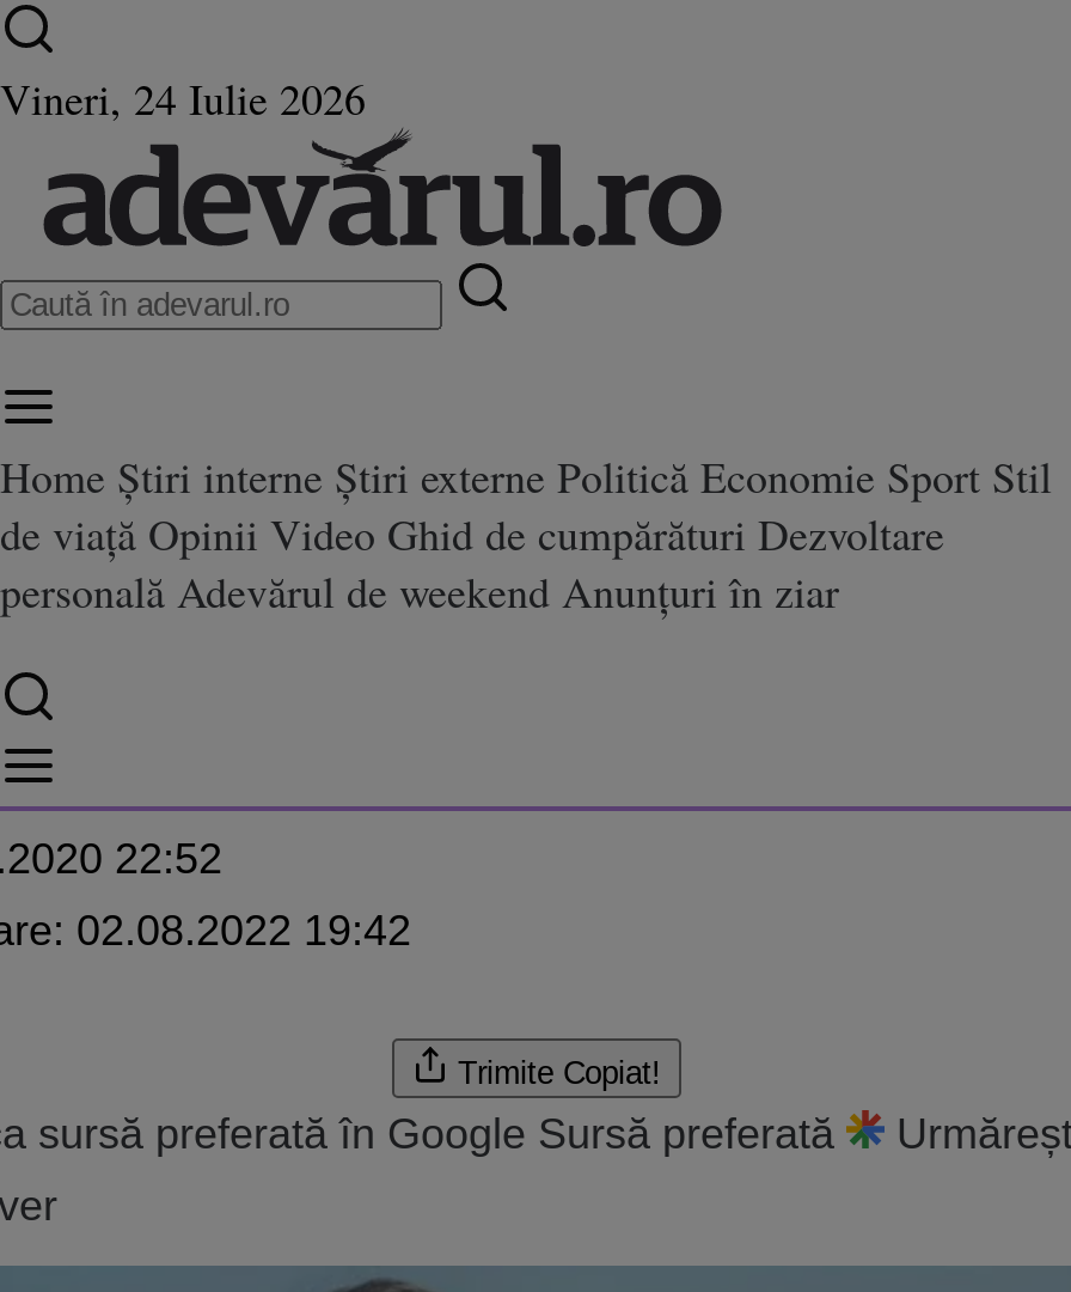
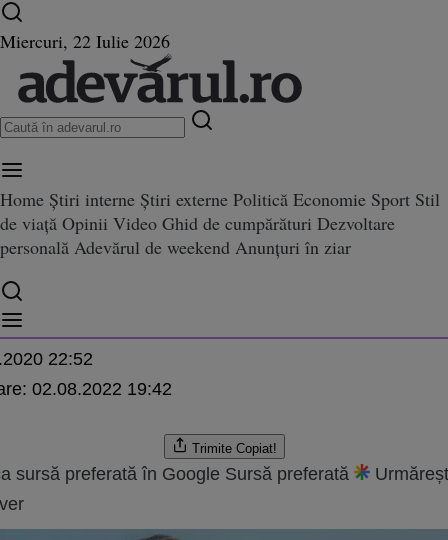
[0,69,366,127] Vineri, 24 Iulie 2026 -> [0,29,170,53] Miercuri, 22 Iulie 2026

